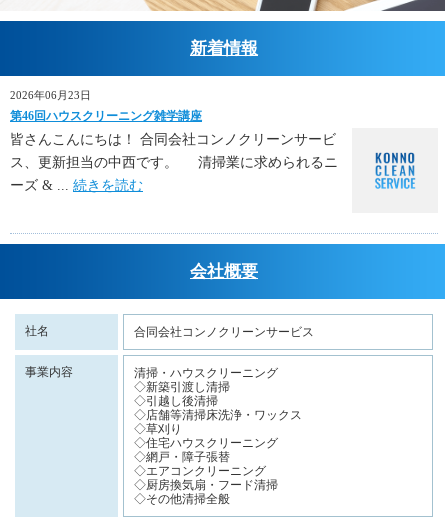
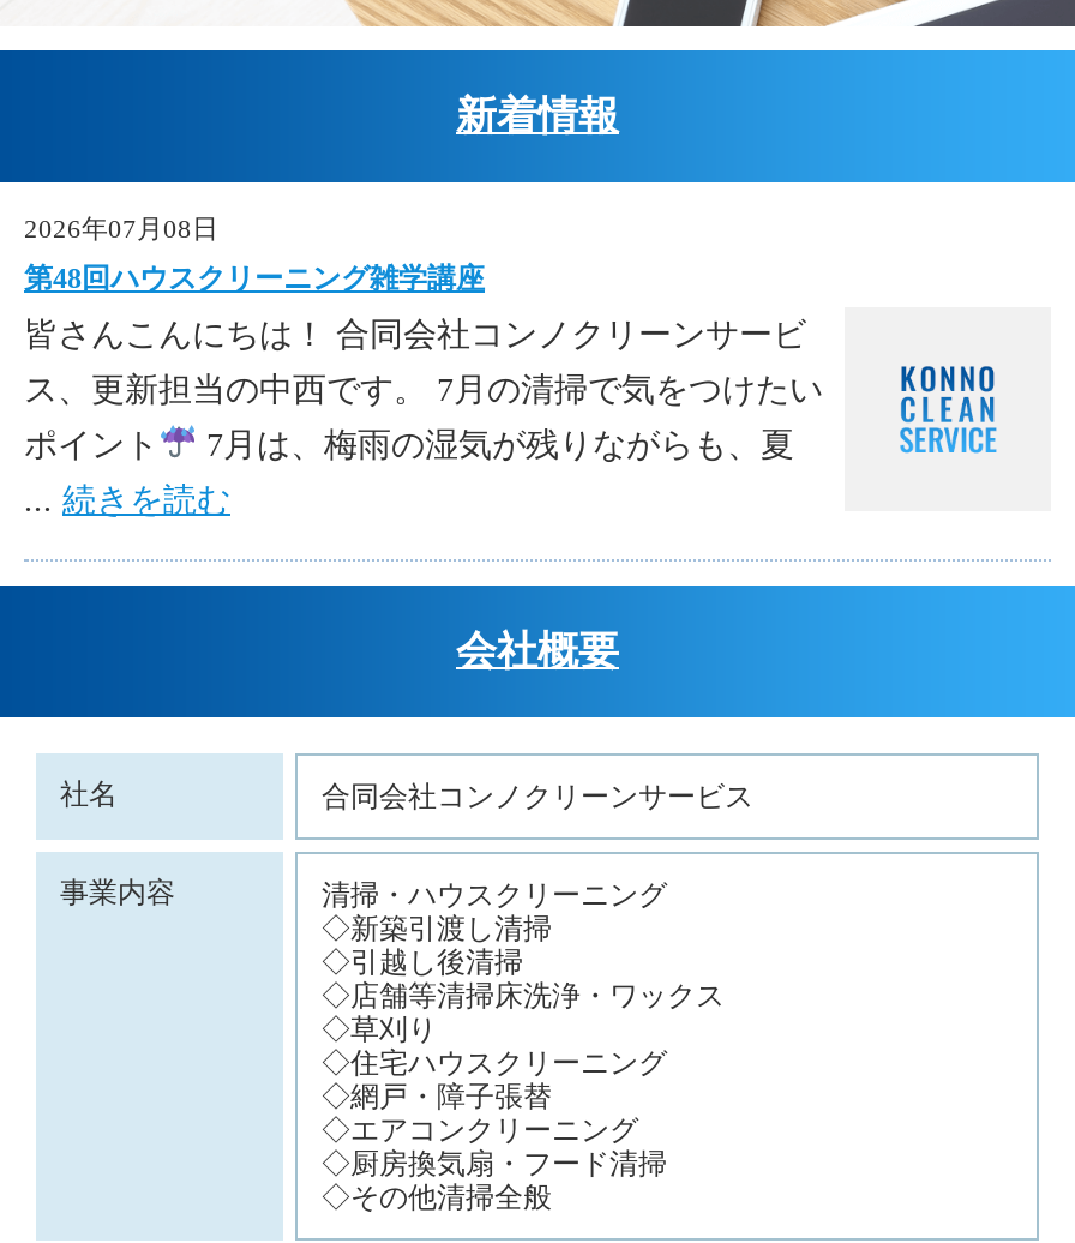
[10,88,91,100] 2026年06月23日 -> [24,212,218,241] 2026年07月08日
[10,108,202,122] 第46回ハウスクリーニング雑学講座 -> [24,260,485,294] 第48回ハウスクリーニング雑学講座
[10,154,338,192] ス、更新担当の中西です。 清掃業に求められるニ | ーズ & ...続きを読む -> [24,371,823,517] ス、更新担当の中西です。 7月の清掃で気をつけたい | ポイント | 7月は、梅雨の湿気が残りながらも、夏 | ...続きを読む

